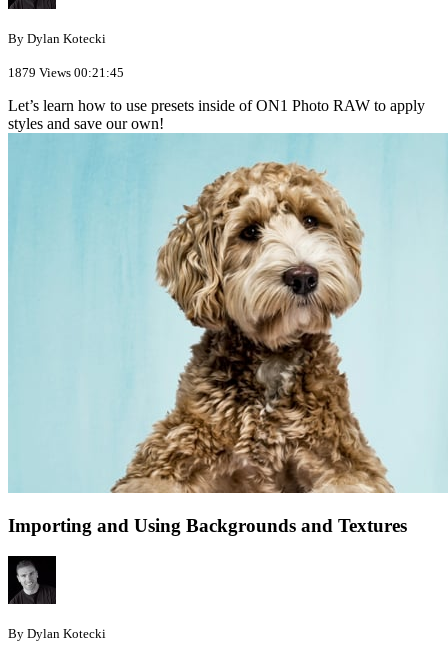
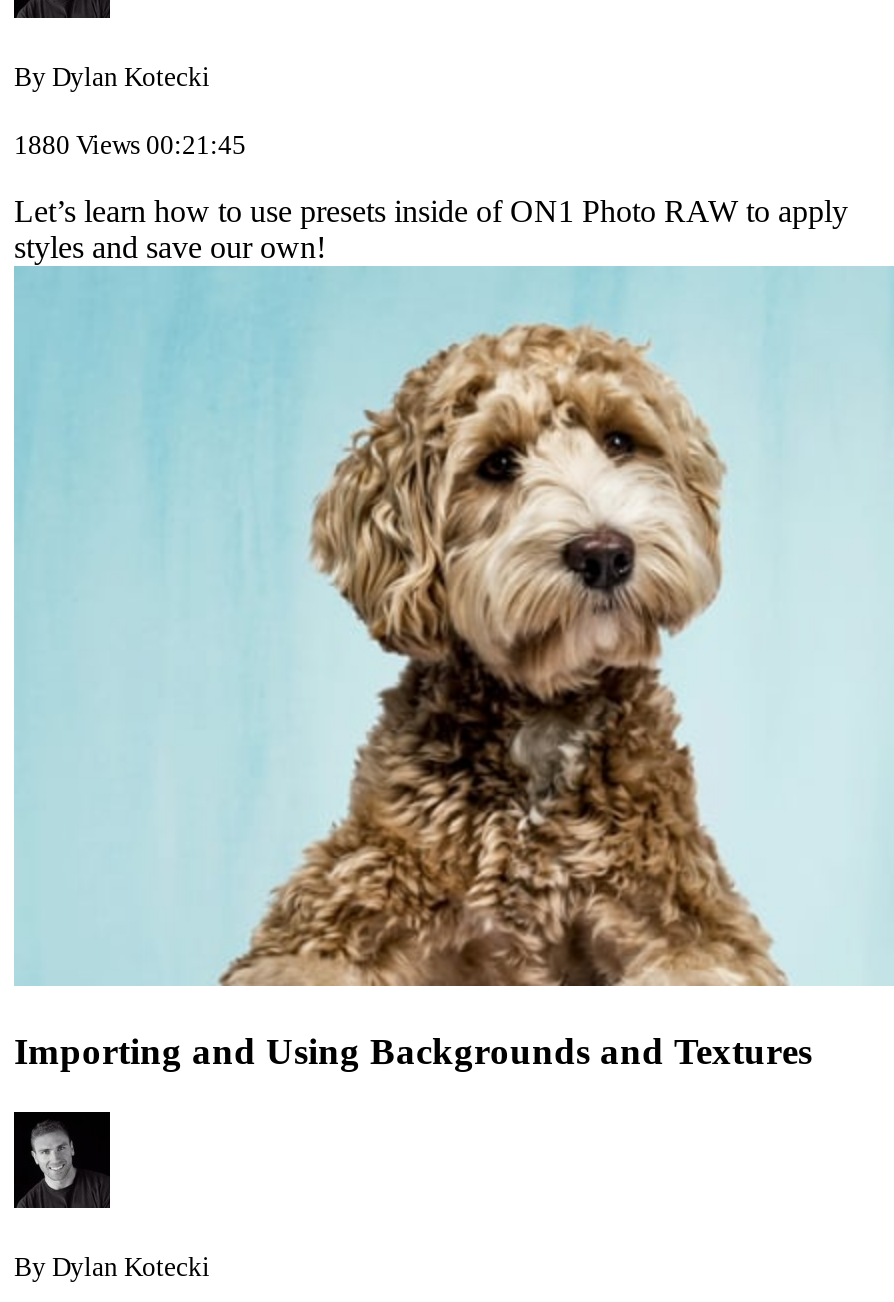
[8,65,124,80] 1879 Views 00:21:45 -> [14,129,246,159] 1880 Views 00:21:45

